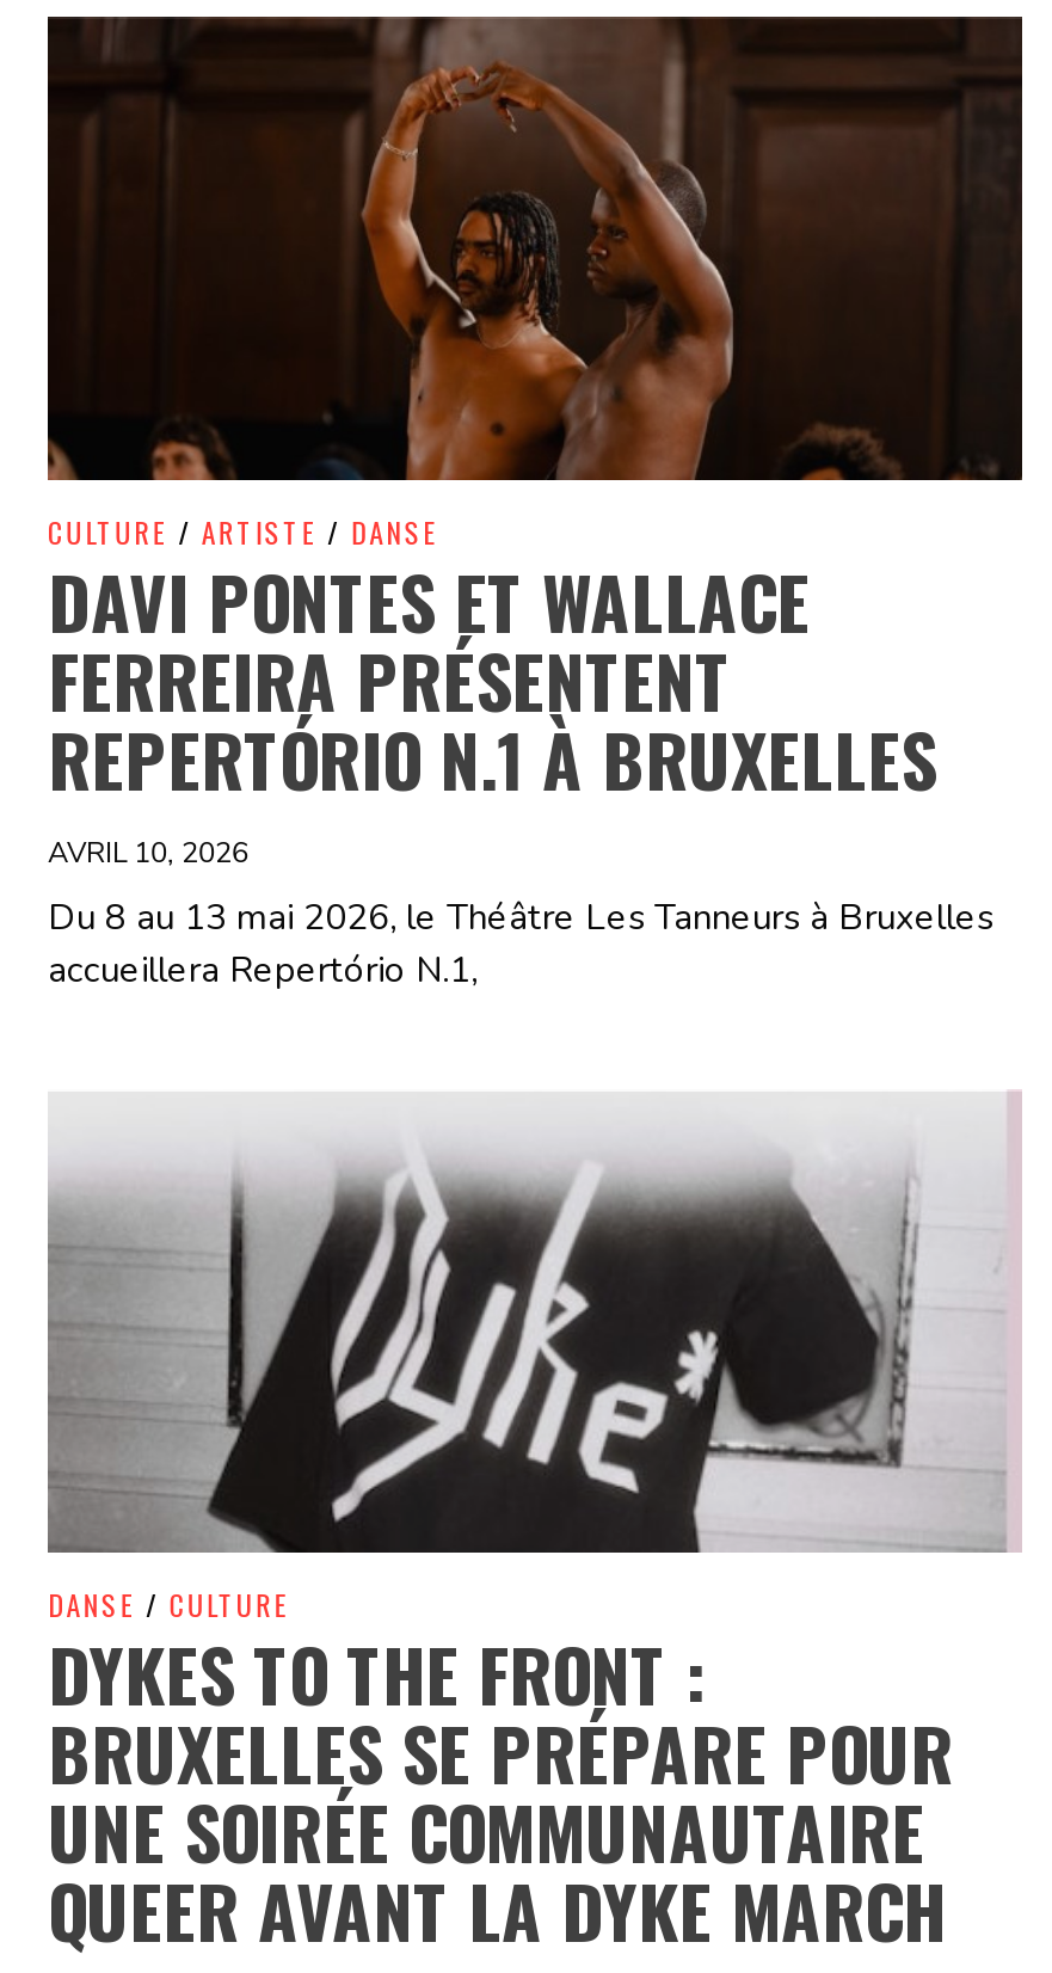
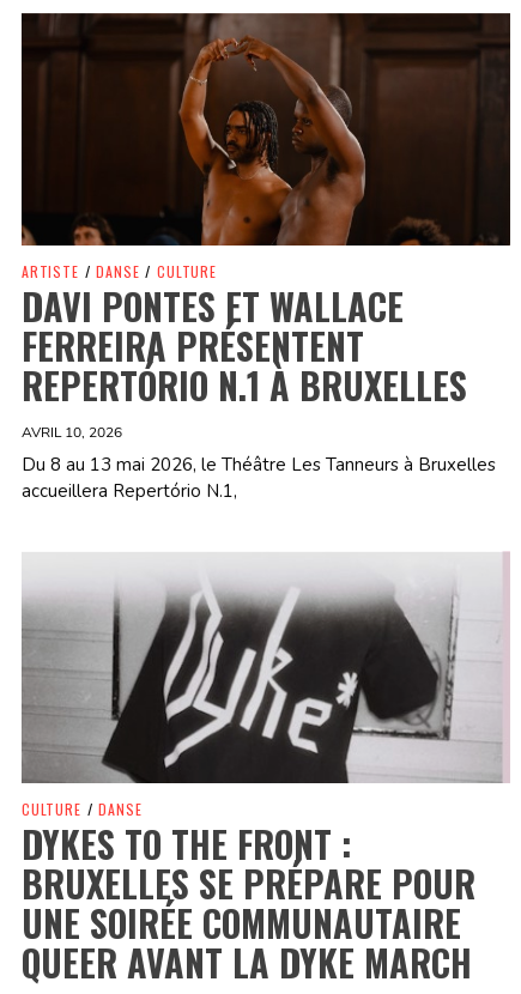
[48,511,437,552] CULTURE / ARTISTE / DANSE -> [22,261,217,281] ARTISTE / DANSE / CULTURE
[48,1583,288,1624] DANSE / CULTURE -> [22,799,142,819] CULTURE / DANSE

